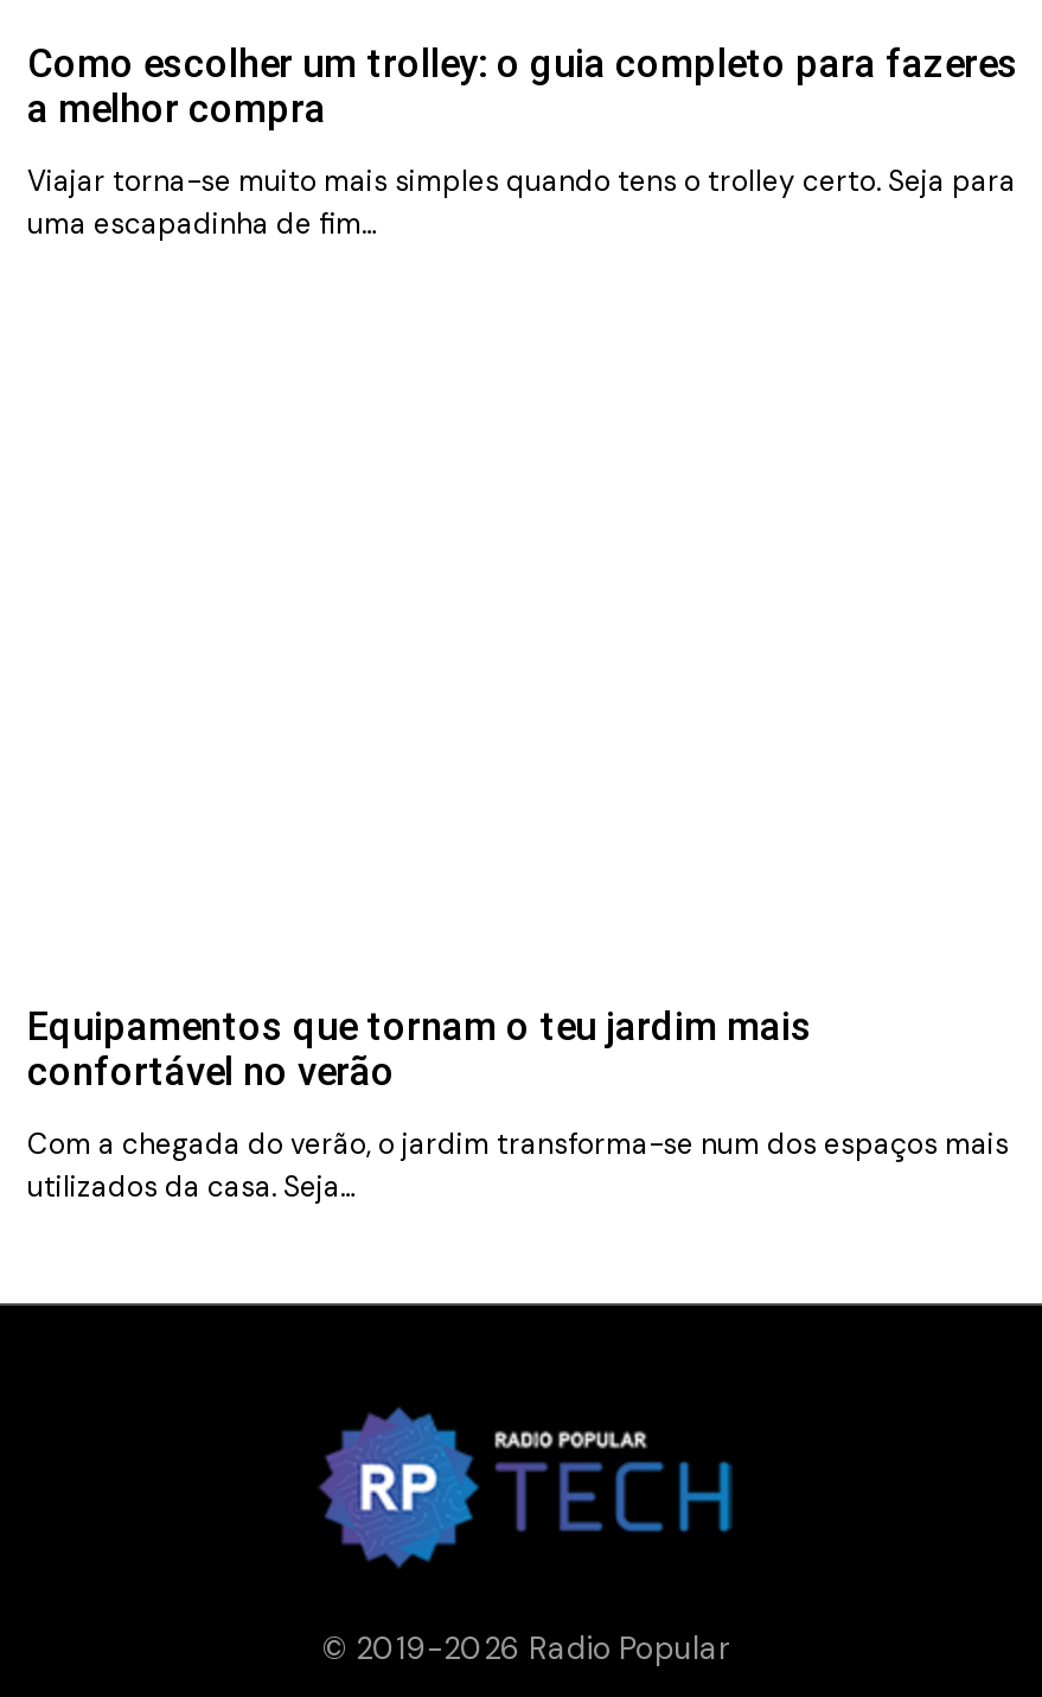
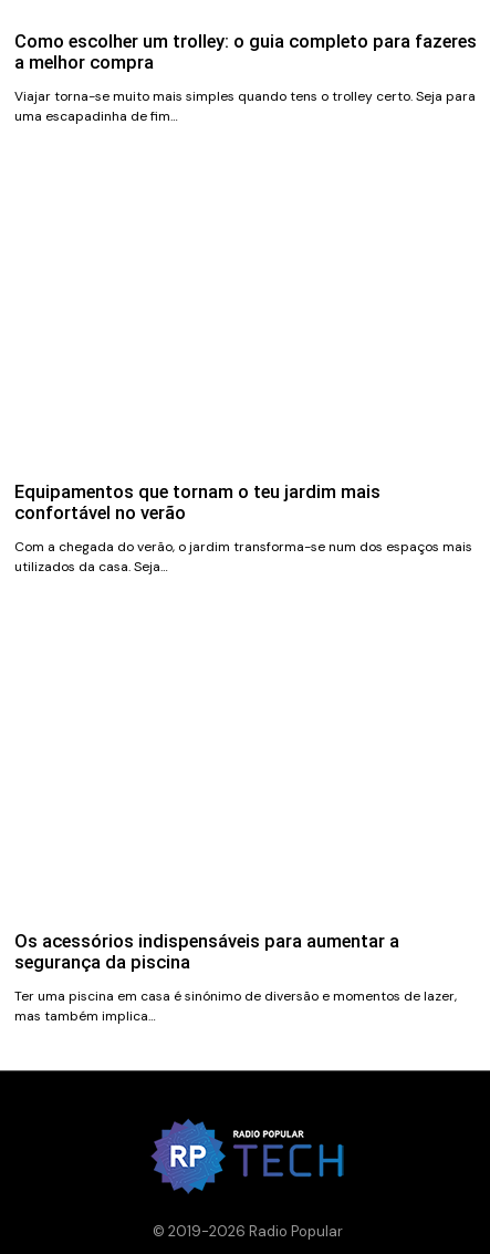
none -> [15,931,457,1025] Os acessórios indispensáveis para aumentar a | segurança da piscina | Ter uma piscina em casa é sinónimo de diversão e momentos de lazer, | mas também implica…

